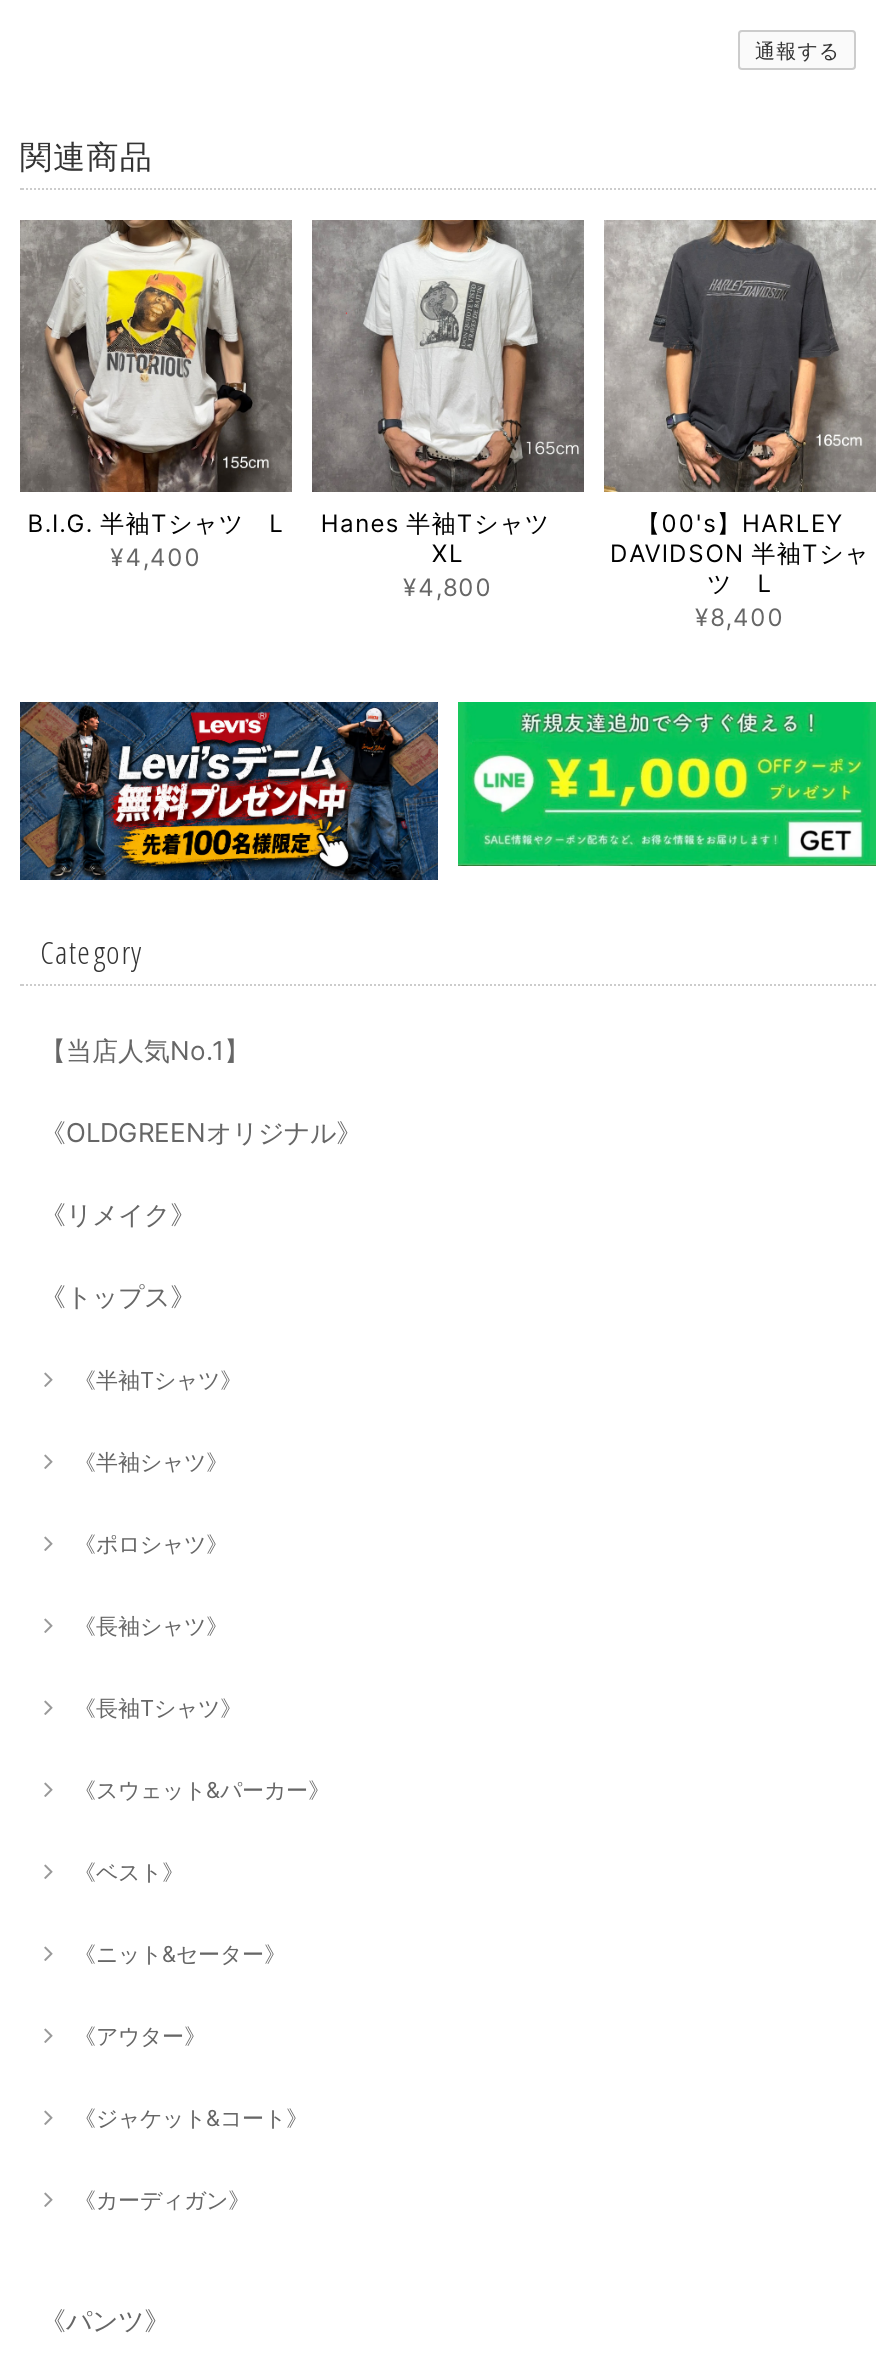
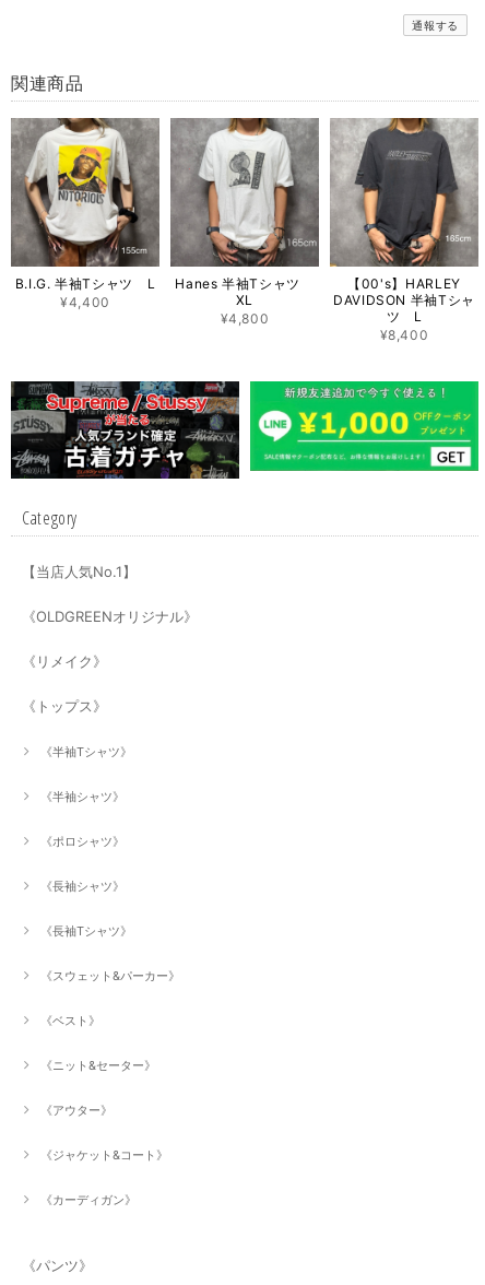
[18,700,440,882] [image] -> [10,380,240,480] [image]

